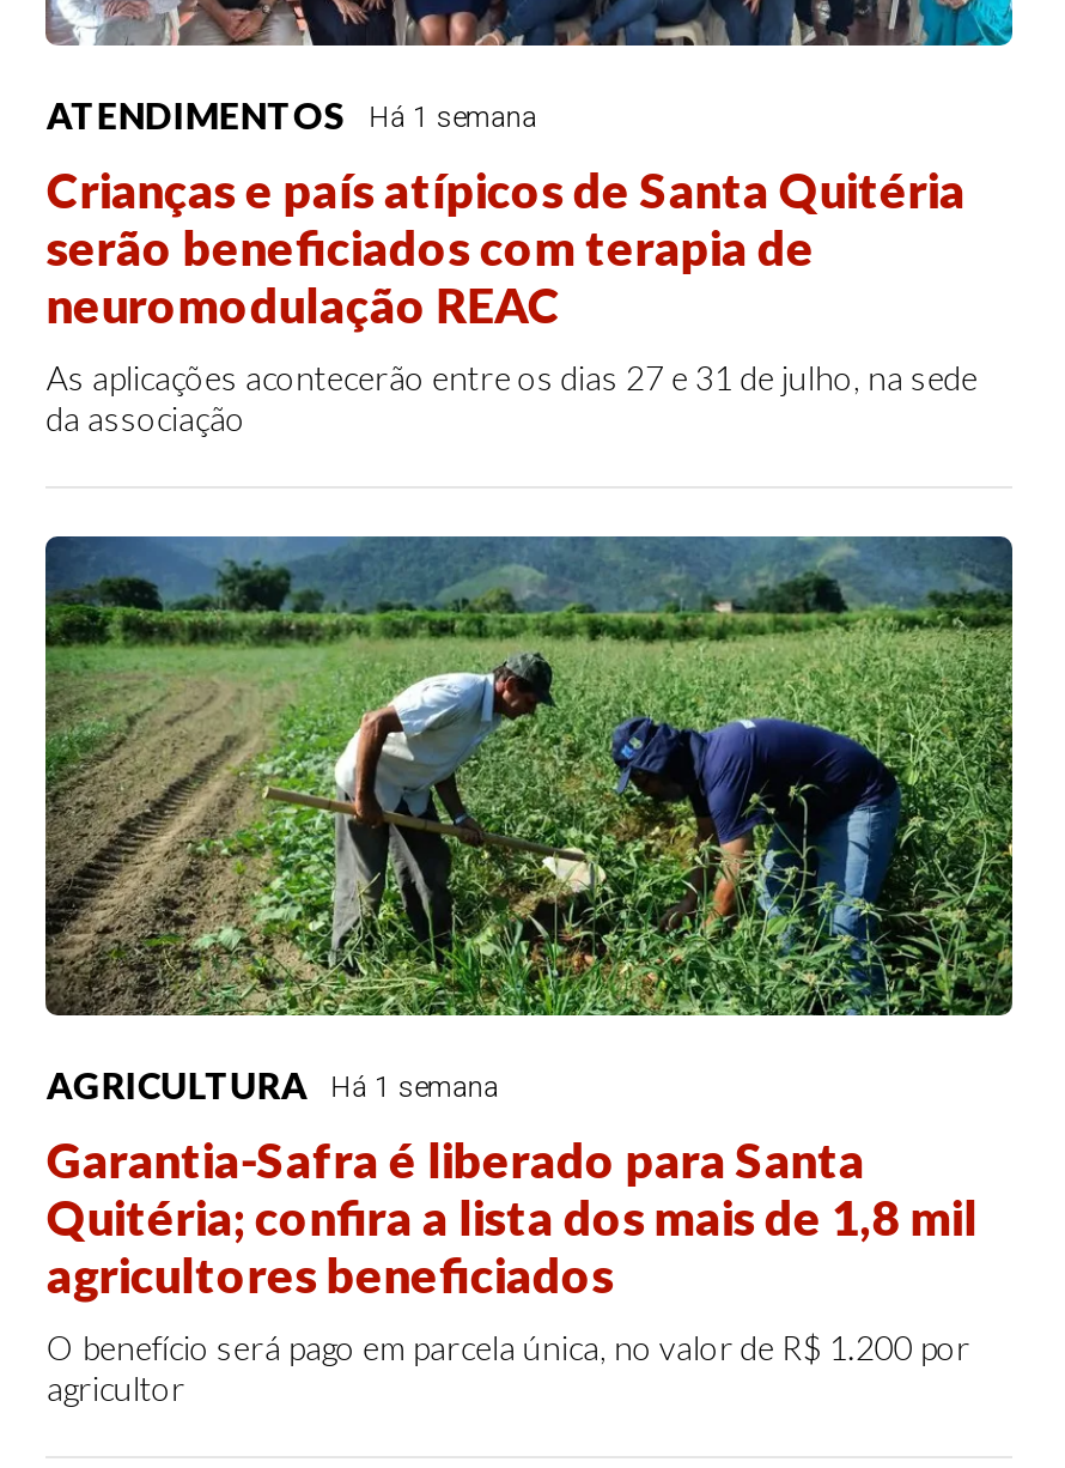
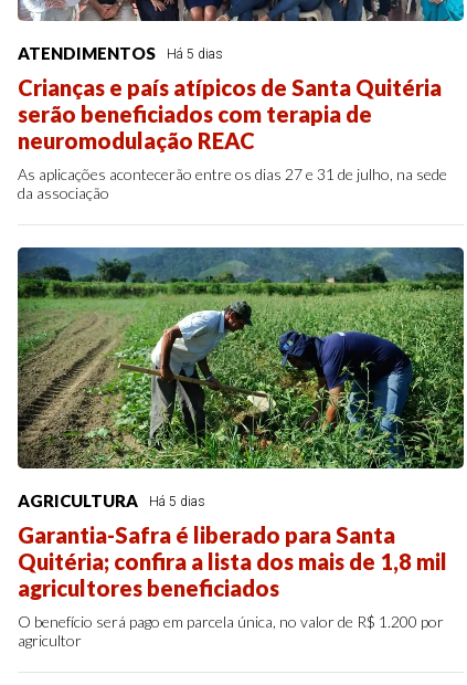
[46,92,537,135] ATENDIMENTOS Há 1 semana -> [18,43,223,62] ATENDIMENTOS Há 5 dias
[46,1062,499,1105] AGRICULTURA Há 1 semana -> [18,490,206,510] AGRICULTURA Há 5 dias

